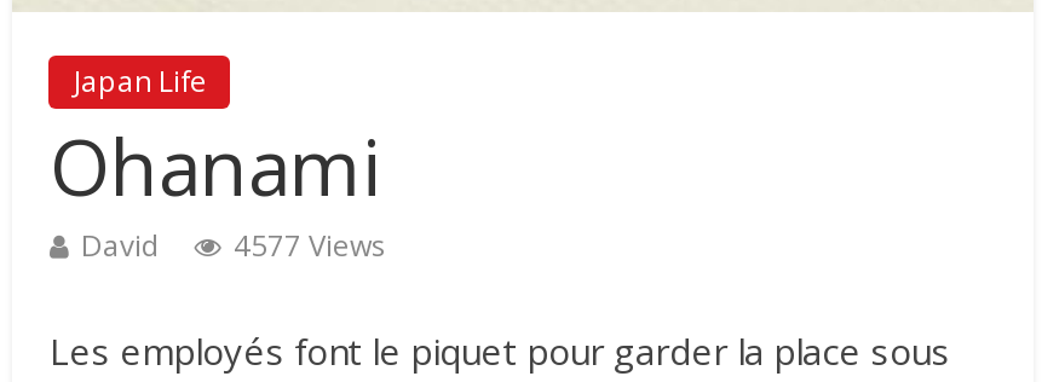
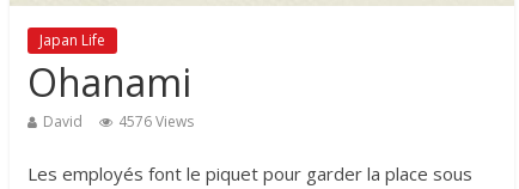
[81,225,386,266] David 4577 Views -> [44,111,194,131] David 4576 Views

